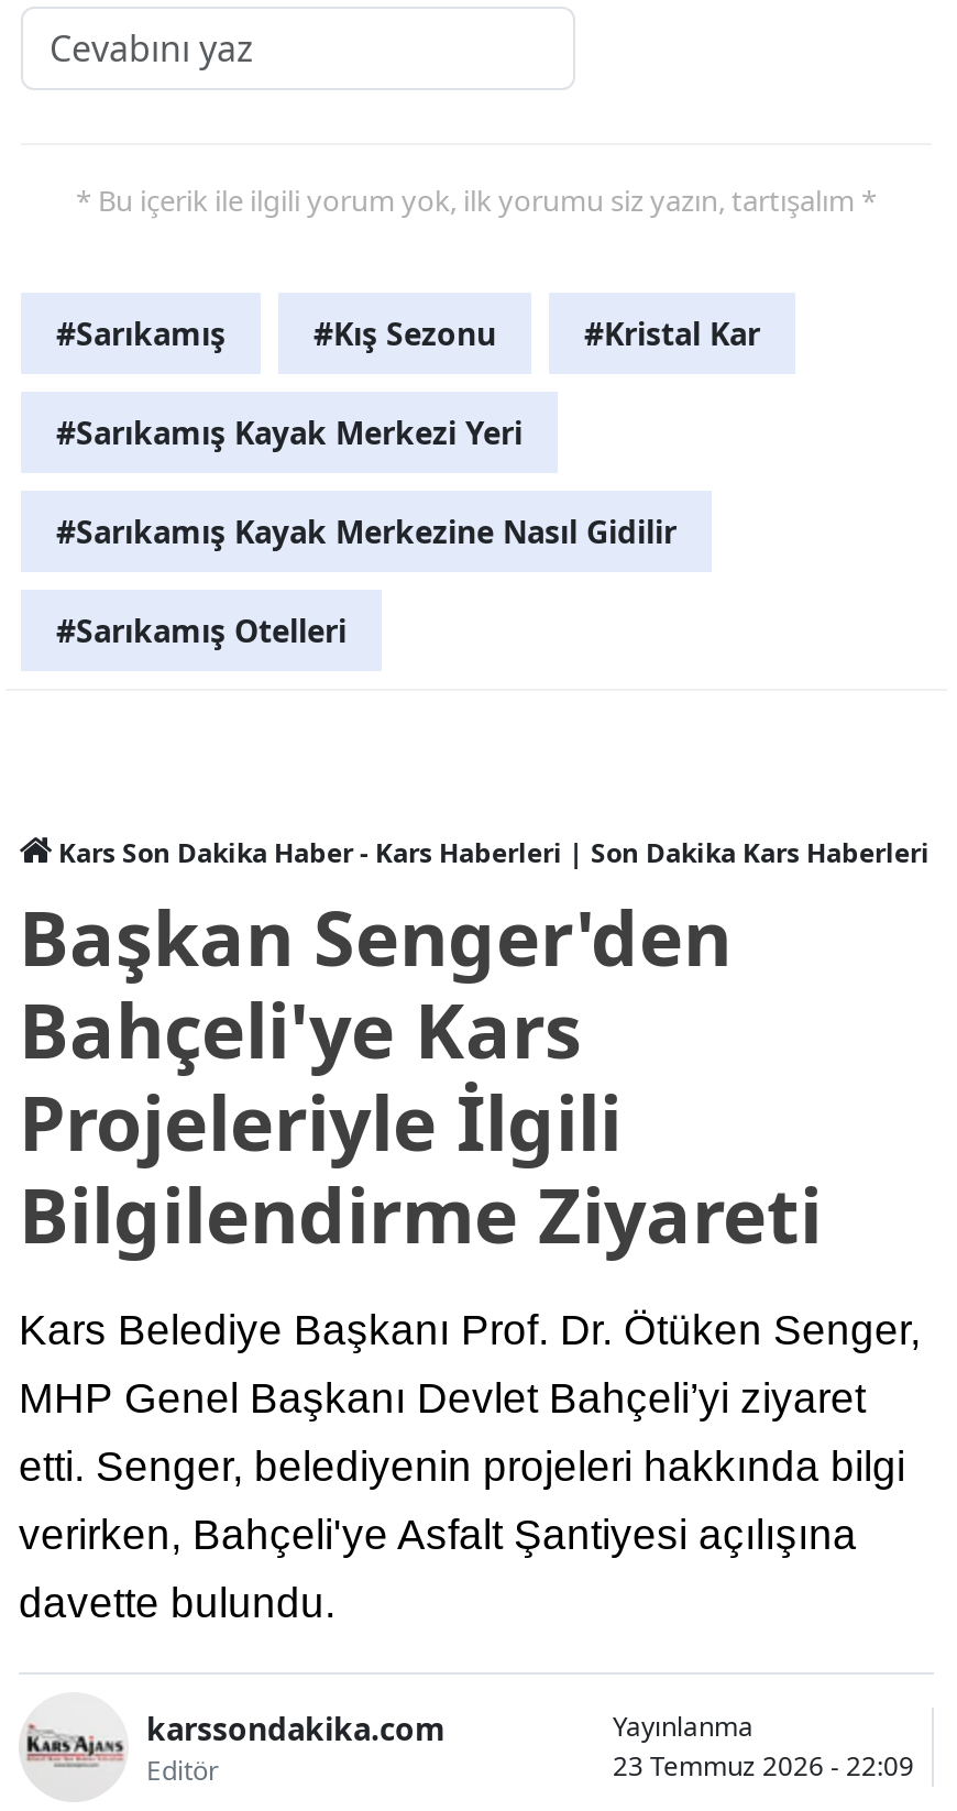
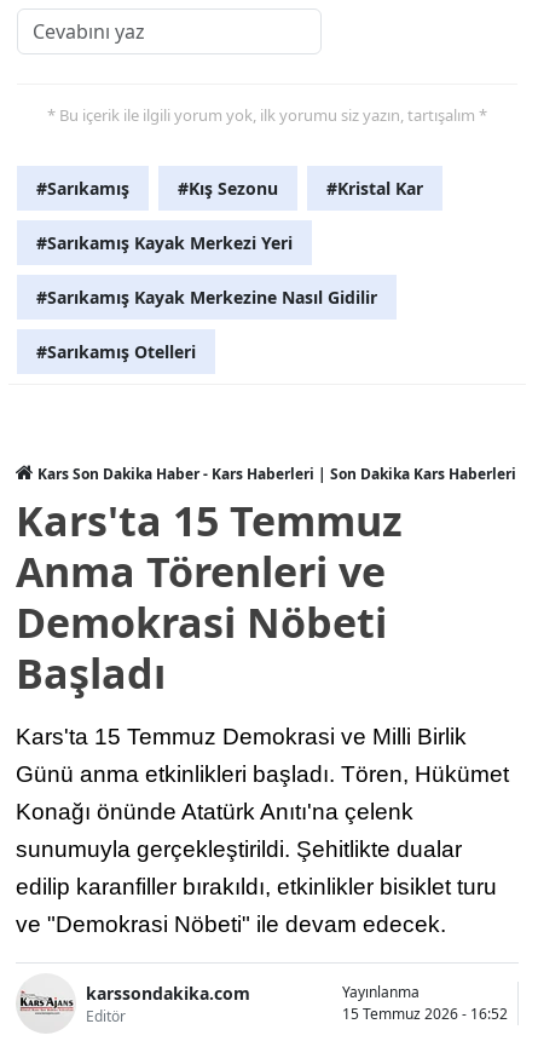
[19,888,921,1627] Başkan Senger'den | Bahçeli'ye Kars | Projeleriyle İlgili | Bilgilendirme Ziyareti | Kars Belediye Başkanı Prof. Dr. Ötüken Senger, | MHP Genel Başkanı Devlet Bahçeli’yi ziyaret | etti. Senger, belediyenin projeleri hakkında bilgi | verirken, Bahçeli'ye Asfalt Şantiyesi açılışına | davette bulundu. -> [16,493,509,937] Kars'ta 15 Temmuz | Anma Törenleri ve | Demokrasi Nöbeti | Başladı | Kars'ta 15 Temmuz Demokrasi ve Milli Birlik | Günü anma etkinlikleri başladı. Tören, Hükümet | Konağı önünde Atatürk Anıtı'na çelenk | sunumuyla gerçekleştirildi. Şehitlikte dualar | edilip karanfiller bırakıldı, etkinlikler bisiklet turu | ve "Demokrasi Nöbeti" ile devam edecek.
[613,1748,914,1785] 23 Temmuz 2026 - 22:09 -> [342,1004,508,1025] 15 Temmuz 2026 - 16:52

